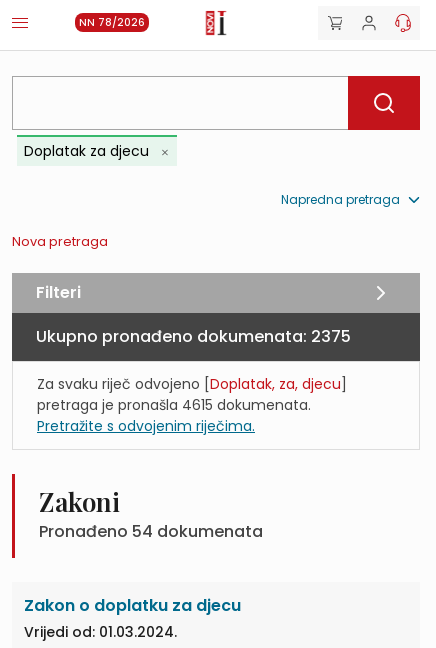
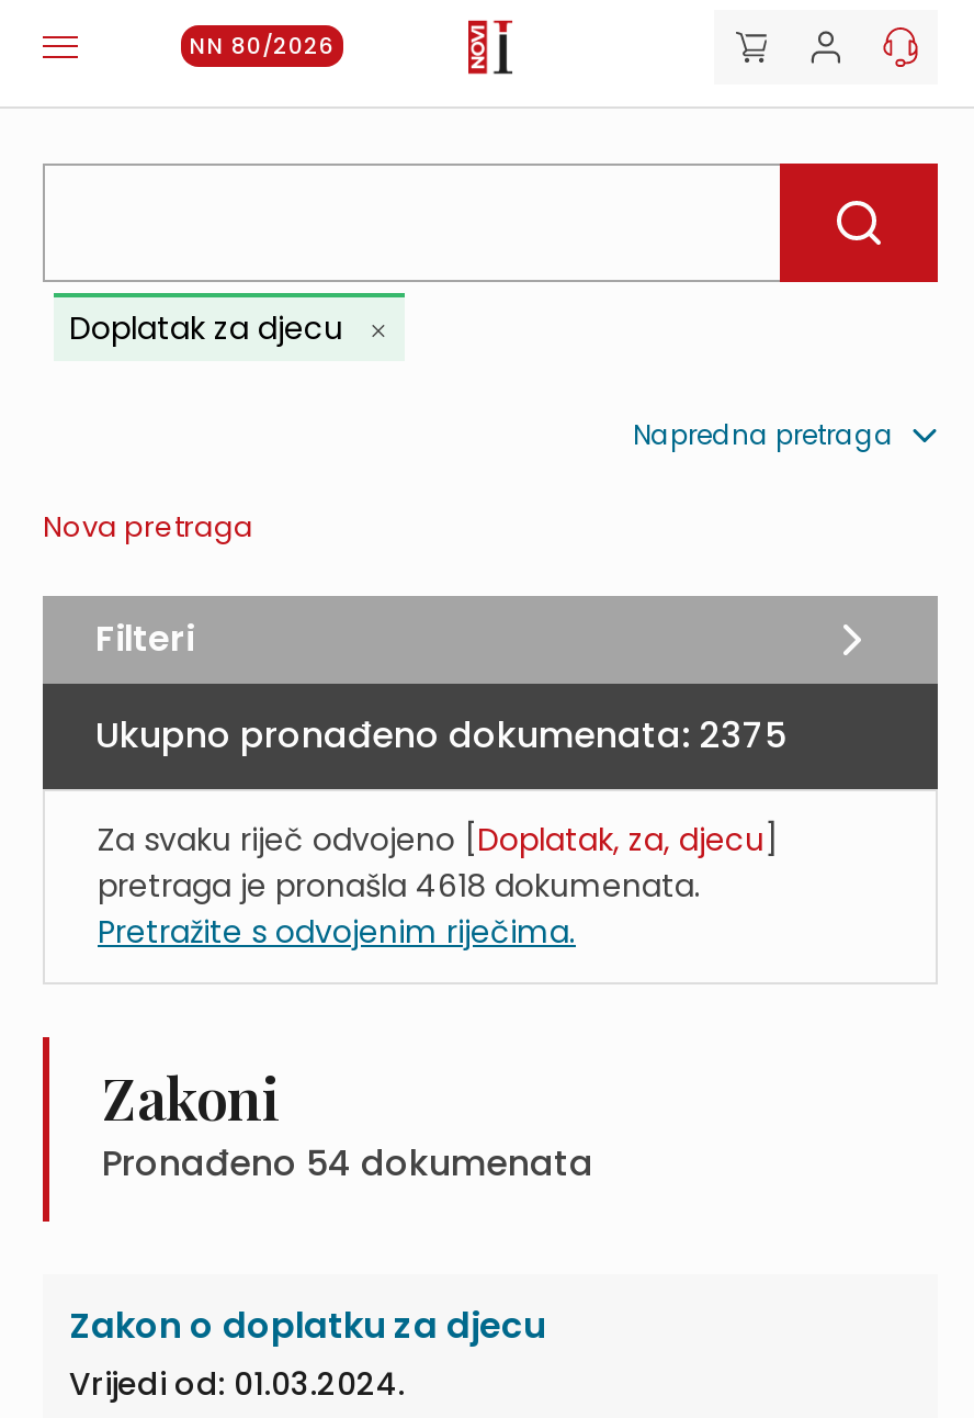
[79,15,145,30] NN 78/2026 -> [190,30,335,63] NN 80/2026
[37,395,311,415] pretraga je pronašla 4615 dokumenata. -> [98,865,701,909] pretraga je pronašla 4618 dokumenata.

